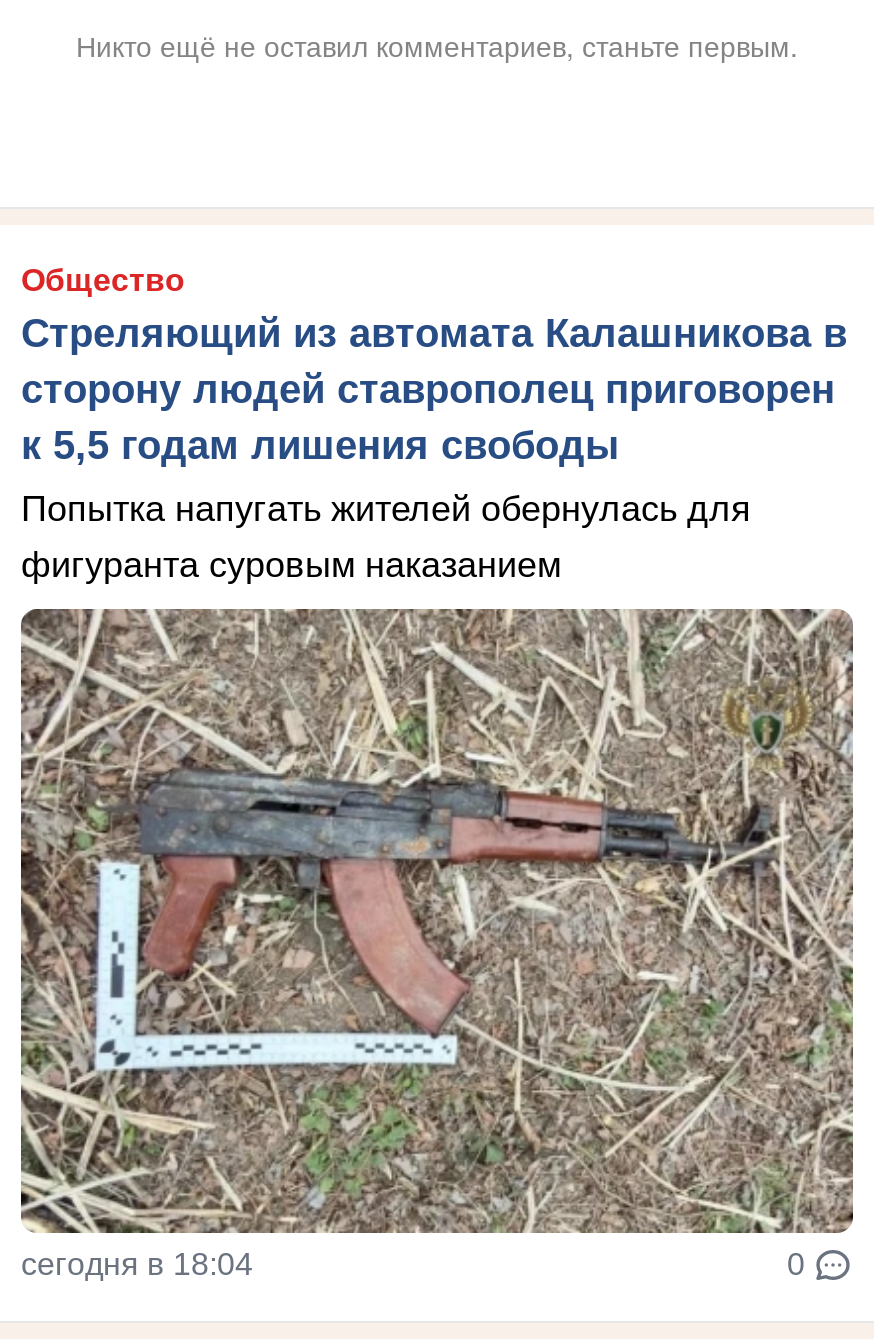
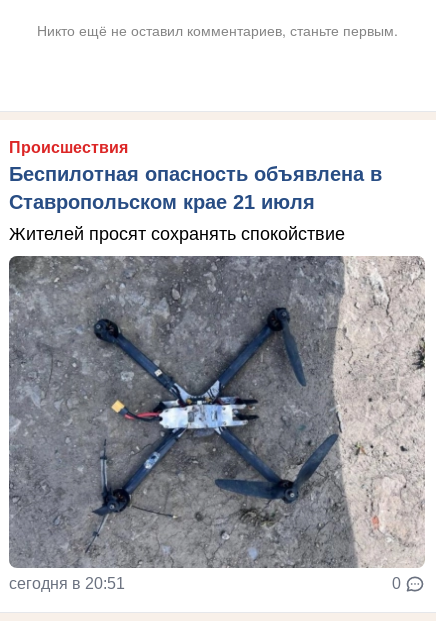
[21,263,847,467] Общество | Стреляющий из автомата Калашникова в | сторону людей ставрополец приговорен | к 5,5 годам лишения свободы -> [9,139,382,213] Происшествия | Беспилотная опасность объявлена в | Ставропольском крае 21 июля
[21,489,751,585] Попытка напугать жителей обернулась для | фигуранта суровым наказанием -> [9,224,345,244] Жителей просят сохранять спокойствие
[19,607,855,1281] [image] | сегодня в 18:04 -> [9,257,424,592] [image] | сегодня в 20:51

